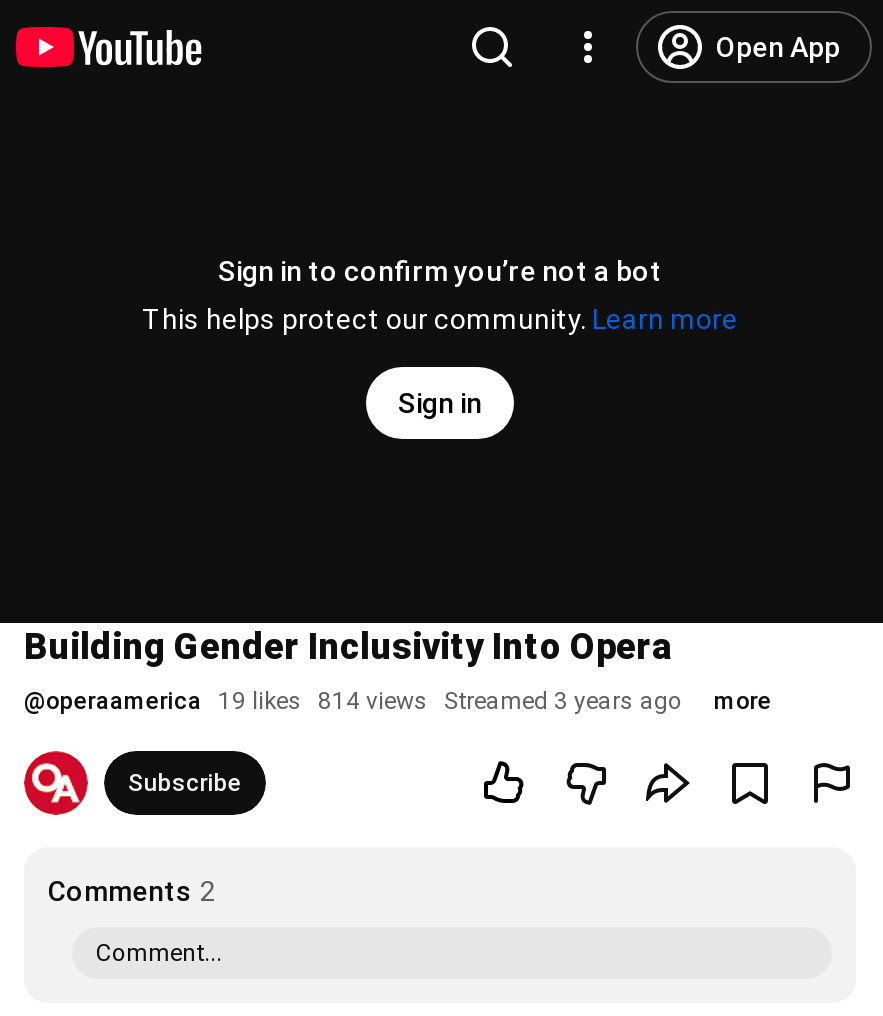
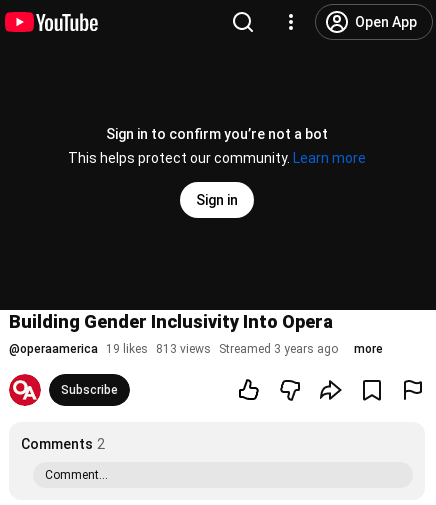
[24,687,682,715] @operaamerica 19 likes 814 views Streamed 3 years ago -> [9,342,338,356] @operaamerica 19 likes 813 views Streamed 3 years ago

